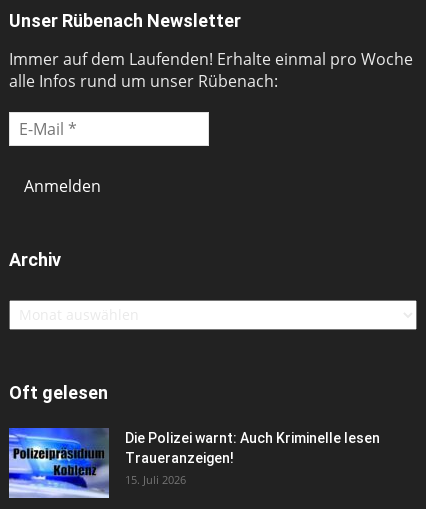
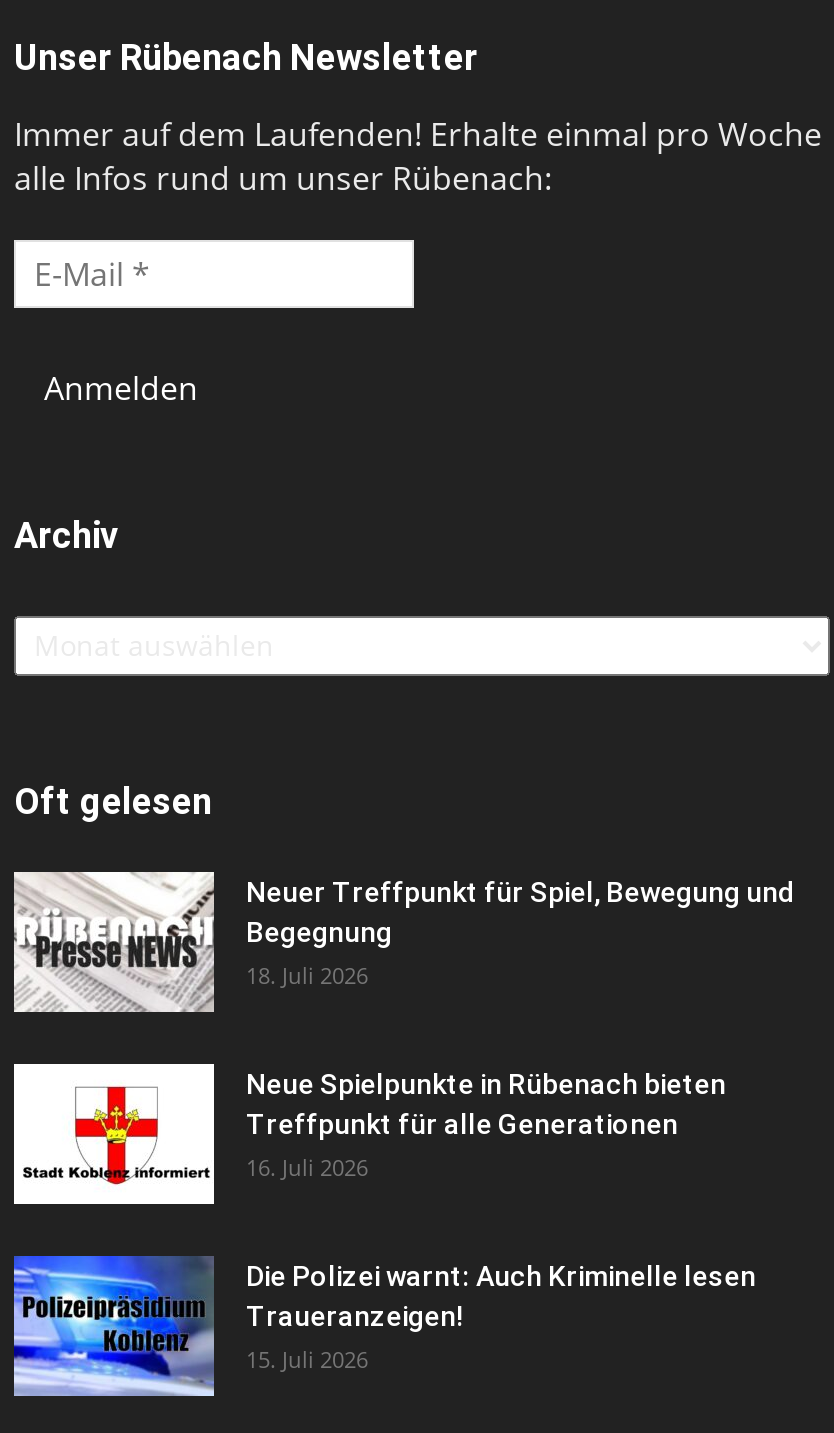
none -> [12,870,796,1181] [image] | Neuer Treffpunkt für Spiel, Bewegung und | Begegnung | 18. Juli 2026 | Neue Spielpunkte in Rübenach bieten | Treffpunkt für alle Generationen | 16. Juli 2026
none -> [12,1062,216,1206] [image]

